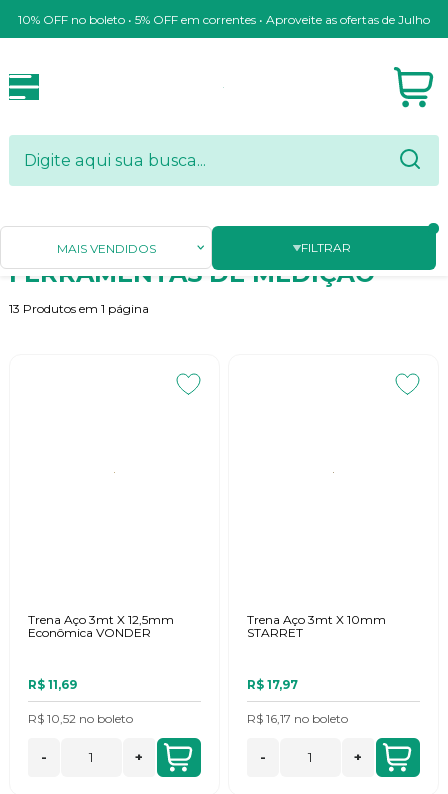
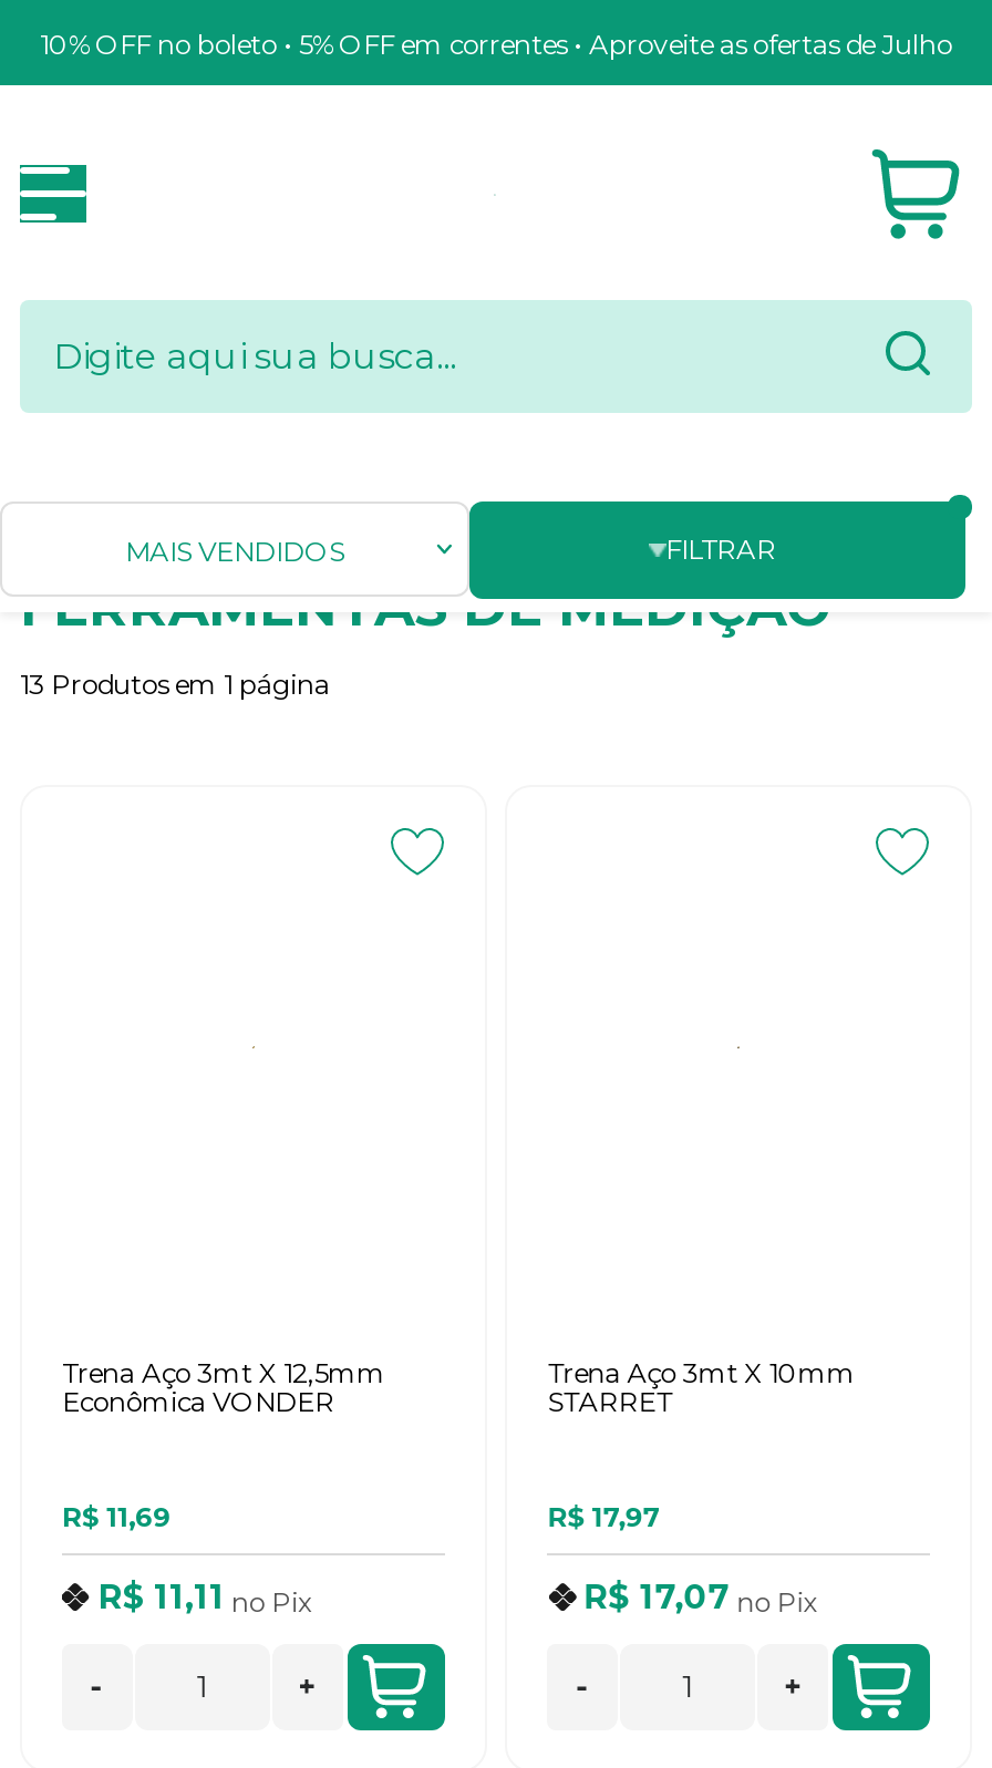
[28,711,133,726] R$ 10,52 no boleto -> [99,1575,311,1617] R$ 11,11 no Pix
[247,711,348,726] R$ 16,17 no boleto -> [584,1575,817,1617] R$ 17,07 no Pix

